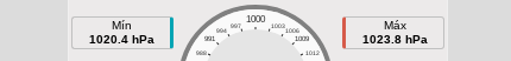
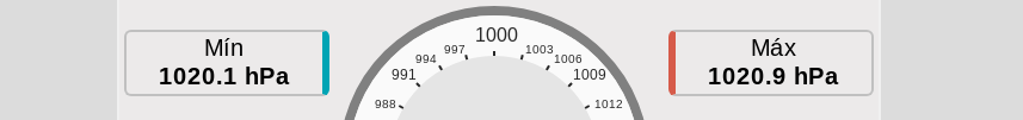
[89,33,154,46] 1020.4 hPa -> [159,63,290,89] 1020.1 hPa
[362,33,427,46] 1023.8 hPa -> [708,63,839,89] 1020.9 hPa

